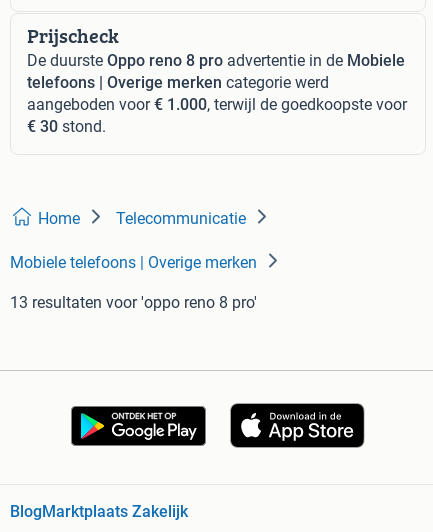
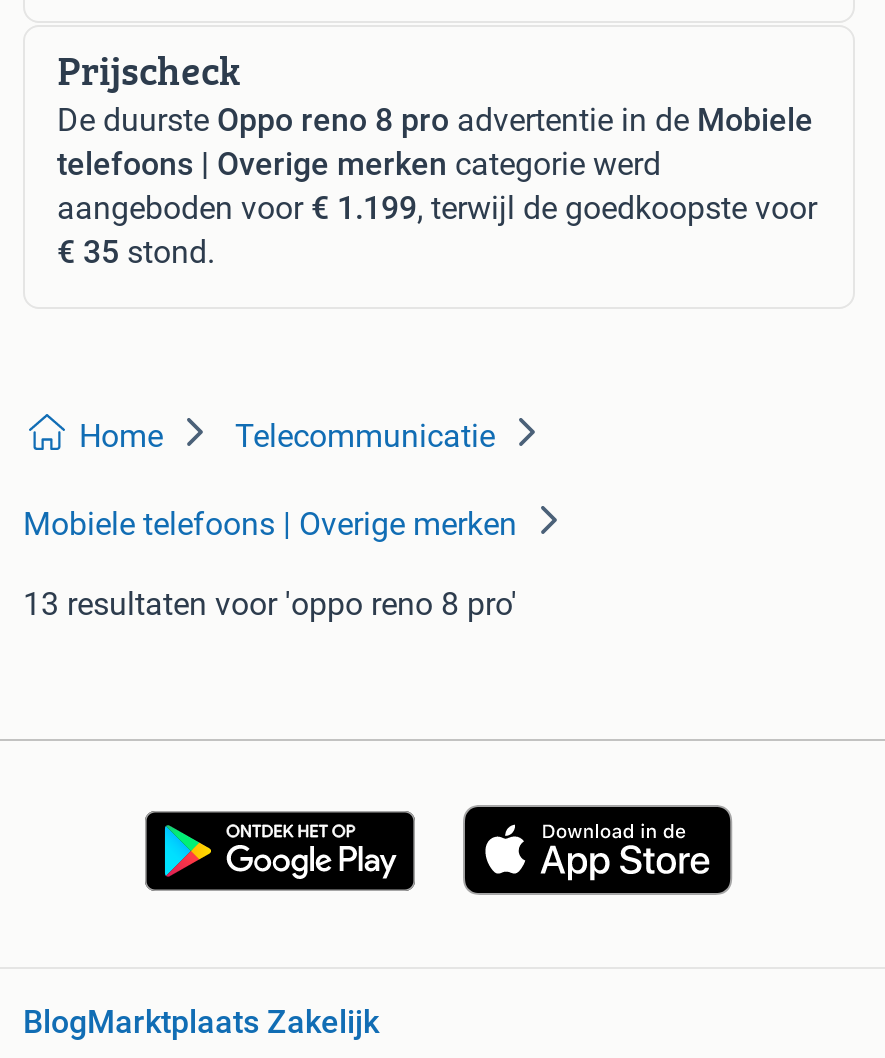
[27,95,407,114] aangeboden voor € 1.000, terwijl de goedkoopste voor -> [57,190,817,228] aangeboden voor € 1.199, terwijl de goedkoopste voor
[27,117,106,136] € 30 stond. -> [57,234,215,272] € 35 stond.

